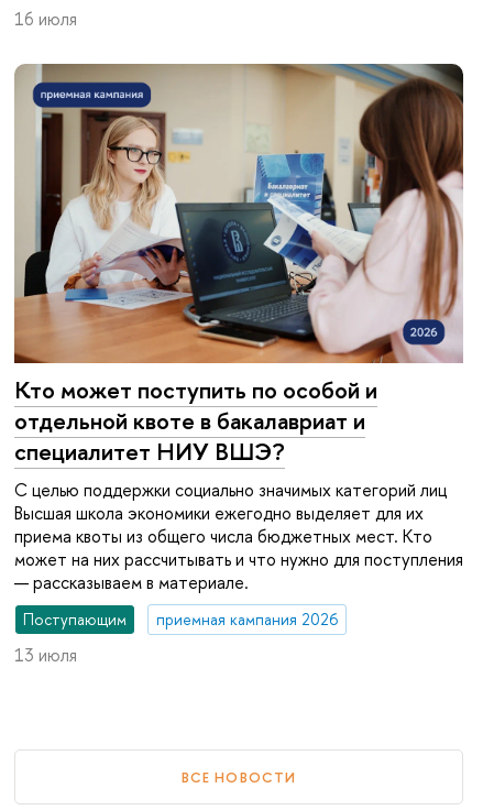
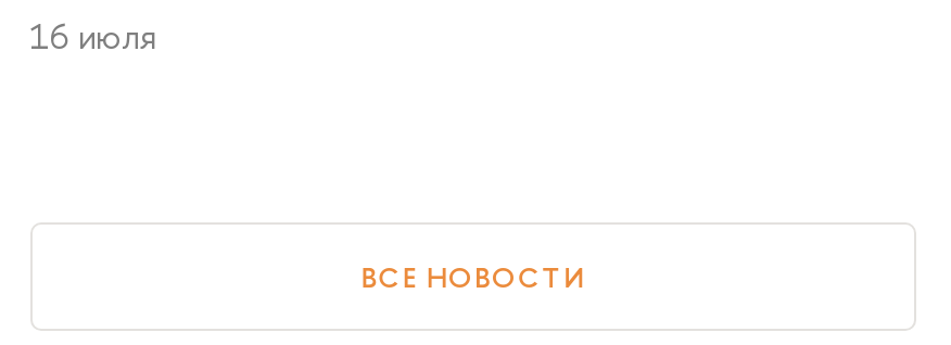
[13,63,464,667] [image] | Кто может поступить по особой и | отдельной квоте в бакалавриат и | специалитет НИУ ВШЭ? | С целью поддержки социально значимых категорий лиц | Высшая школа экономики ежегодно выделяет для их | приема квоты из общего числа бюджетных мест. Кто | может на них рассчитывать и что нужно для поступления | — рассказываем в материале. | Поступающим | приемная кампания 2026 | 13 июля -> none

